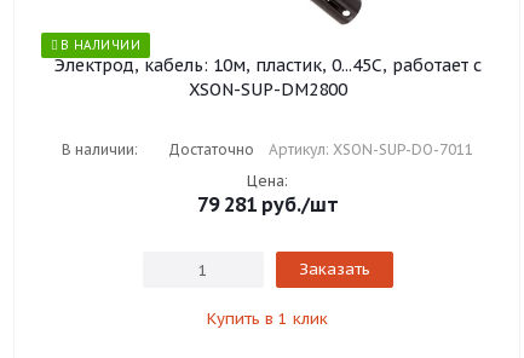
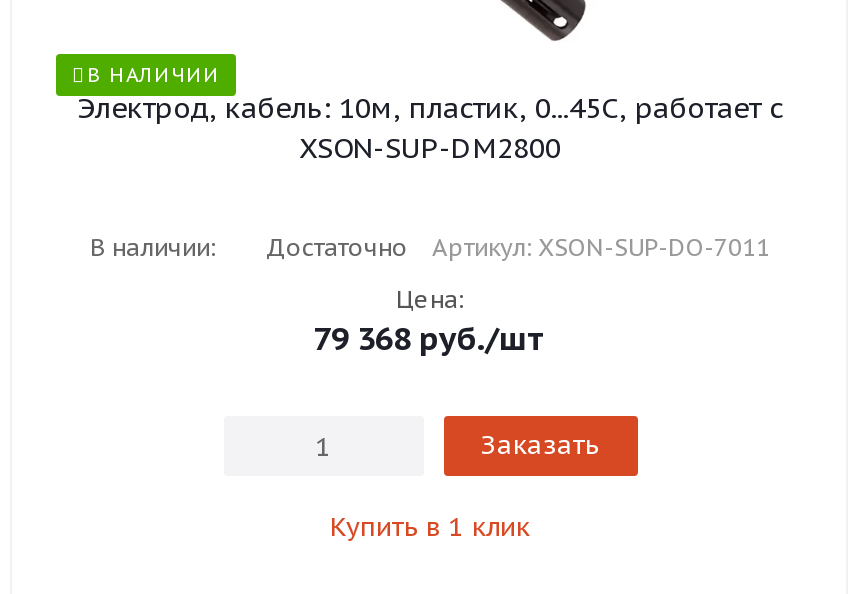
[197,192,338,216] 79 281 руб./шт -> [313,318,547,358] 79 368 руб./шт

